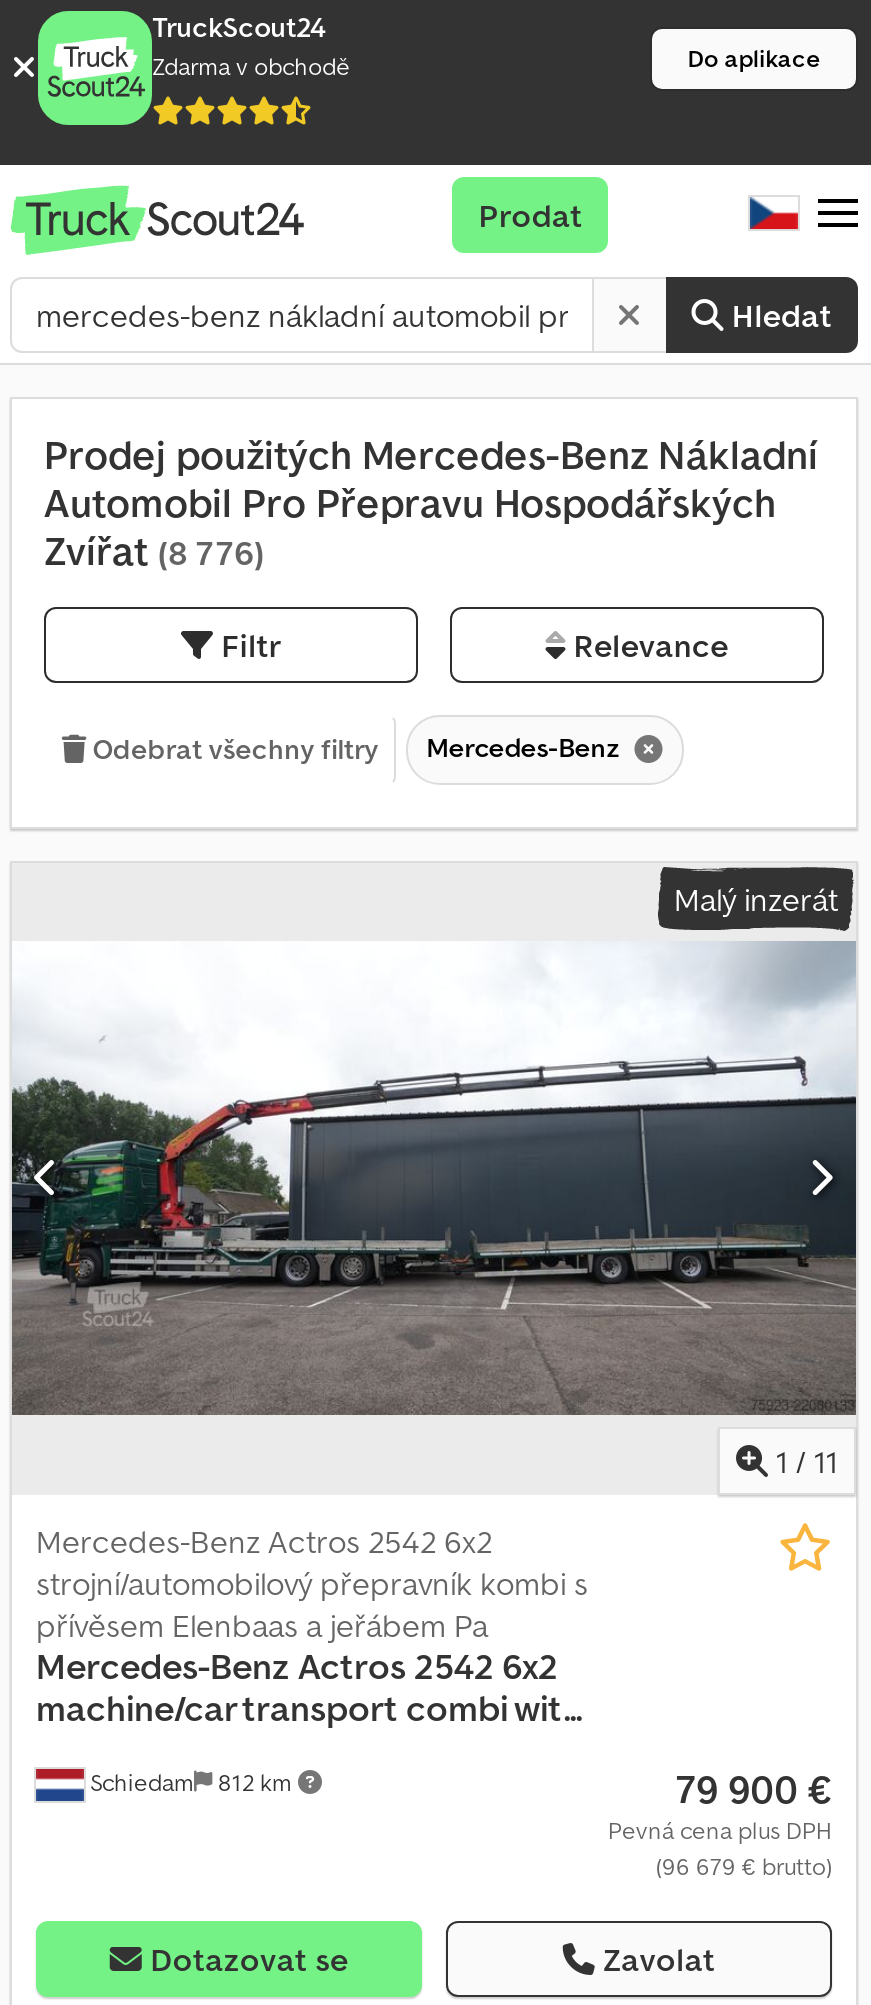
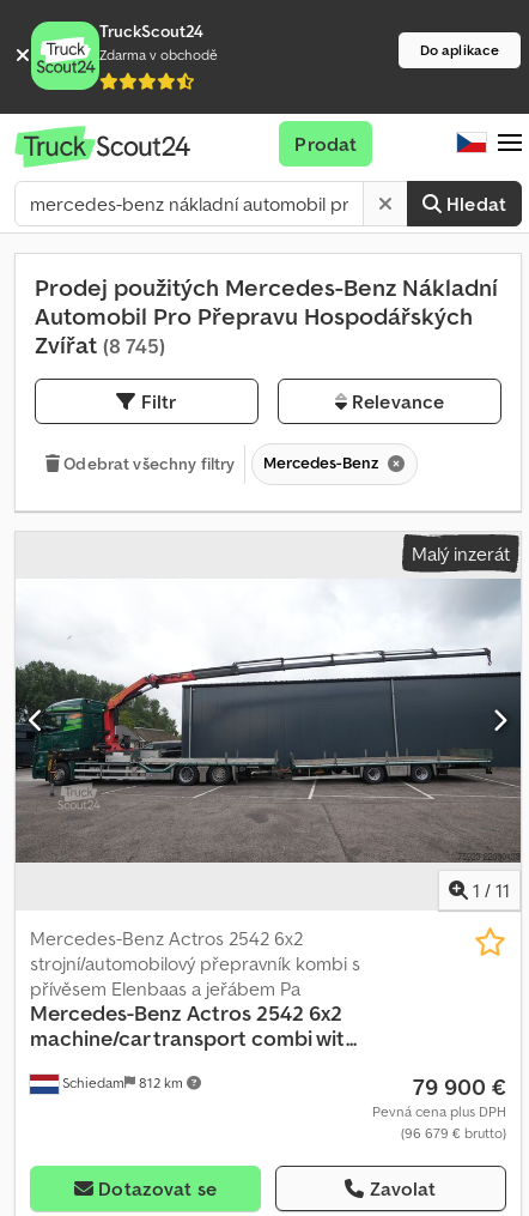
[44,525,264,577] Zvířat (8 776) -> [35,329,165,361] Zvířat (8 745)

